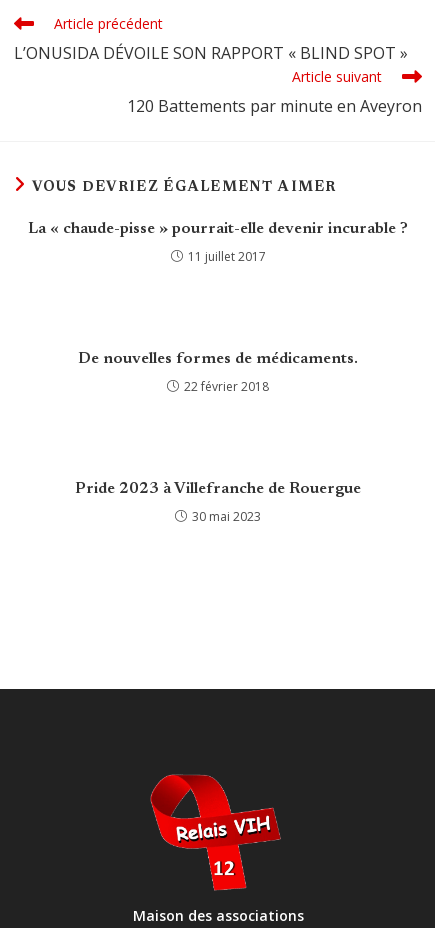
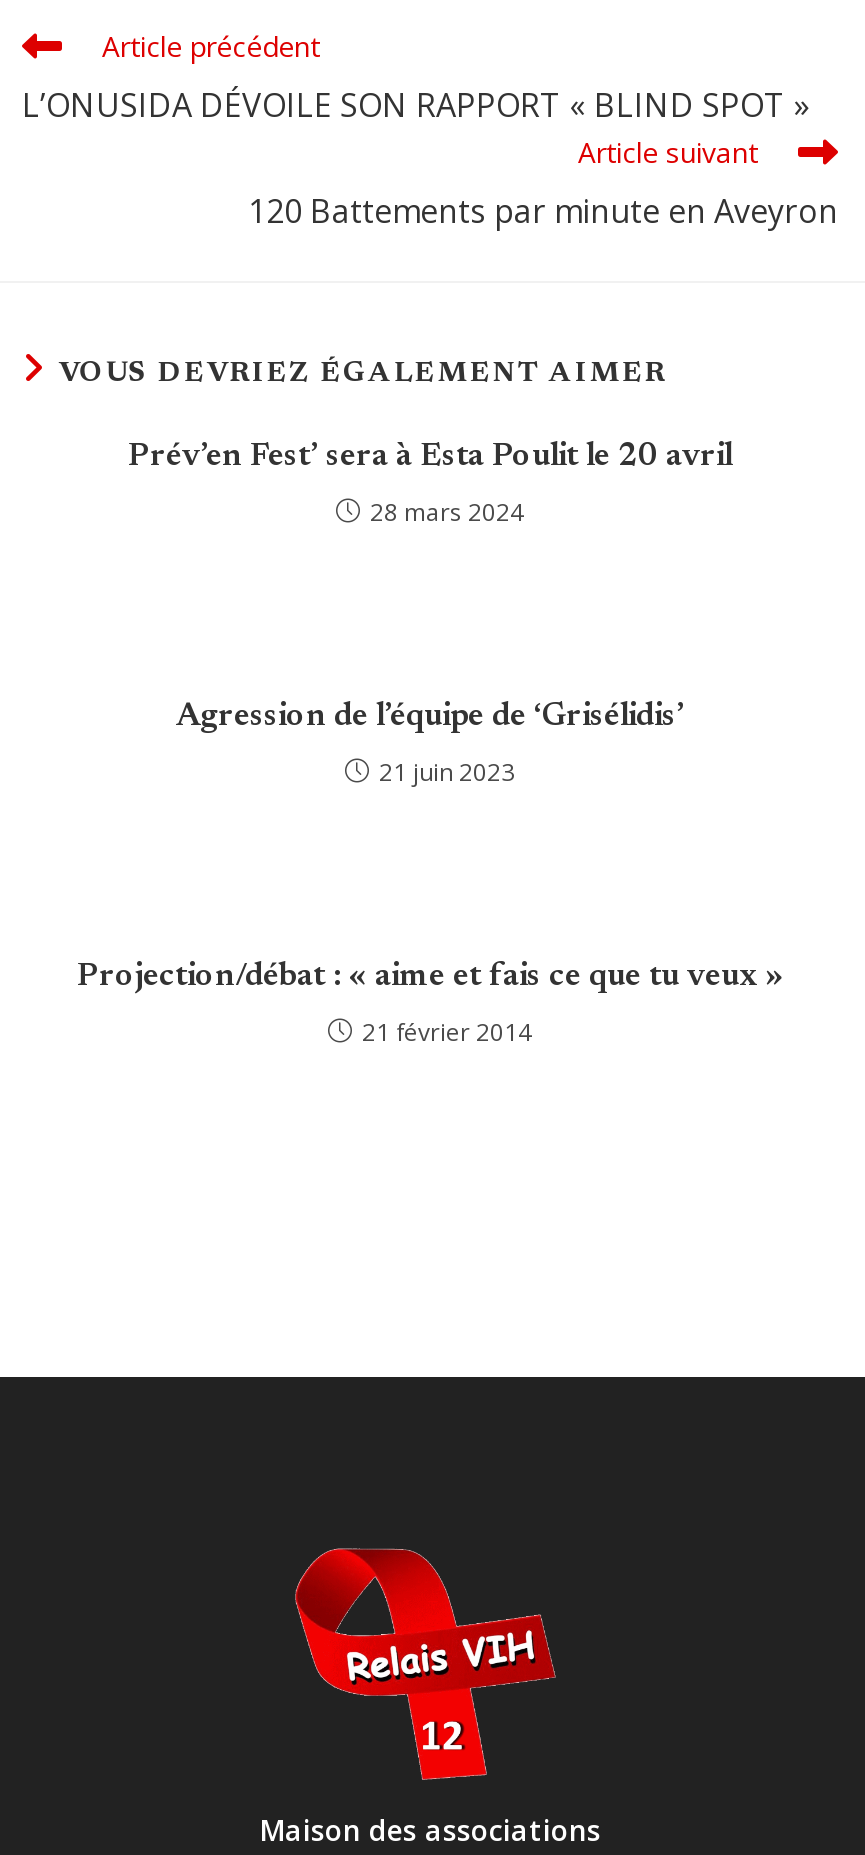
[28,221,408,237] La « chaude-pisse » pourrait-elle devenir incurable ? -> [128,441,732,473] Prév’en Fest’ sera à Esta Poulit le 20 avril
[187,248,265,265] 11 juillet 2017 -> [370,495,524,529] 28 mars 2024
[78,351,358,367] De nouvelles formes de médicaments. -> [176,701,684,733] Agression de l’équipe de ‘Grisélidis’
[184,378,269,395] 22 février 2018 -> [379,755,515,789] 21 juin 2023
[75,481,361,497] Pride 2023 à Villefranche de Rouergue -> [77,961,783,993] Projection/débat : « aime et fais ce que tu veux »
[192,508,261,525] 30 mai 2023 -> [362,1015,532,1049] 21 février 2014

